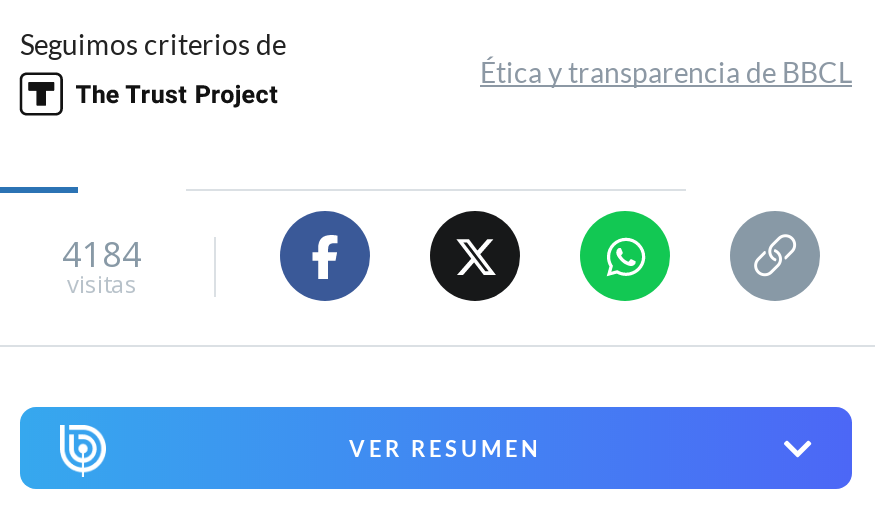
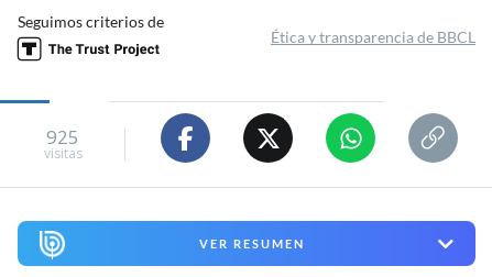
[62,230,142,276] 4184 -> [46,124,79,149] 925

